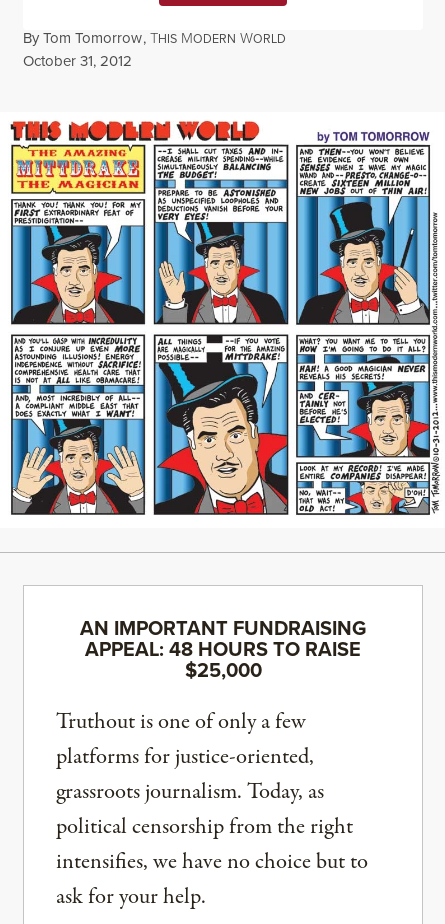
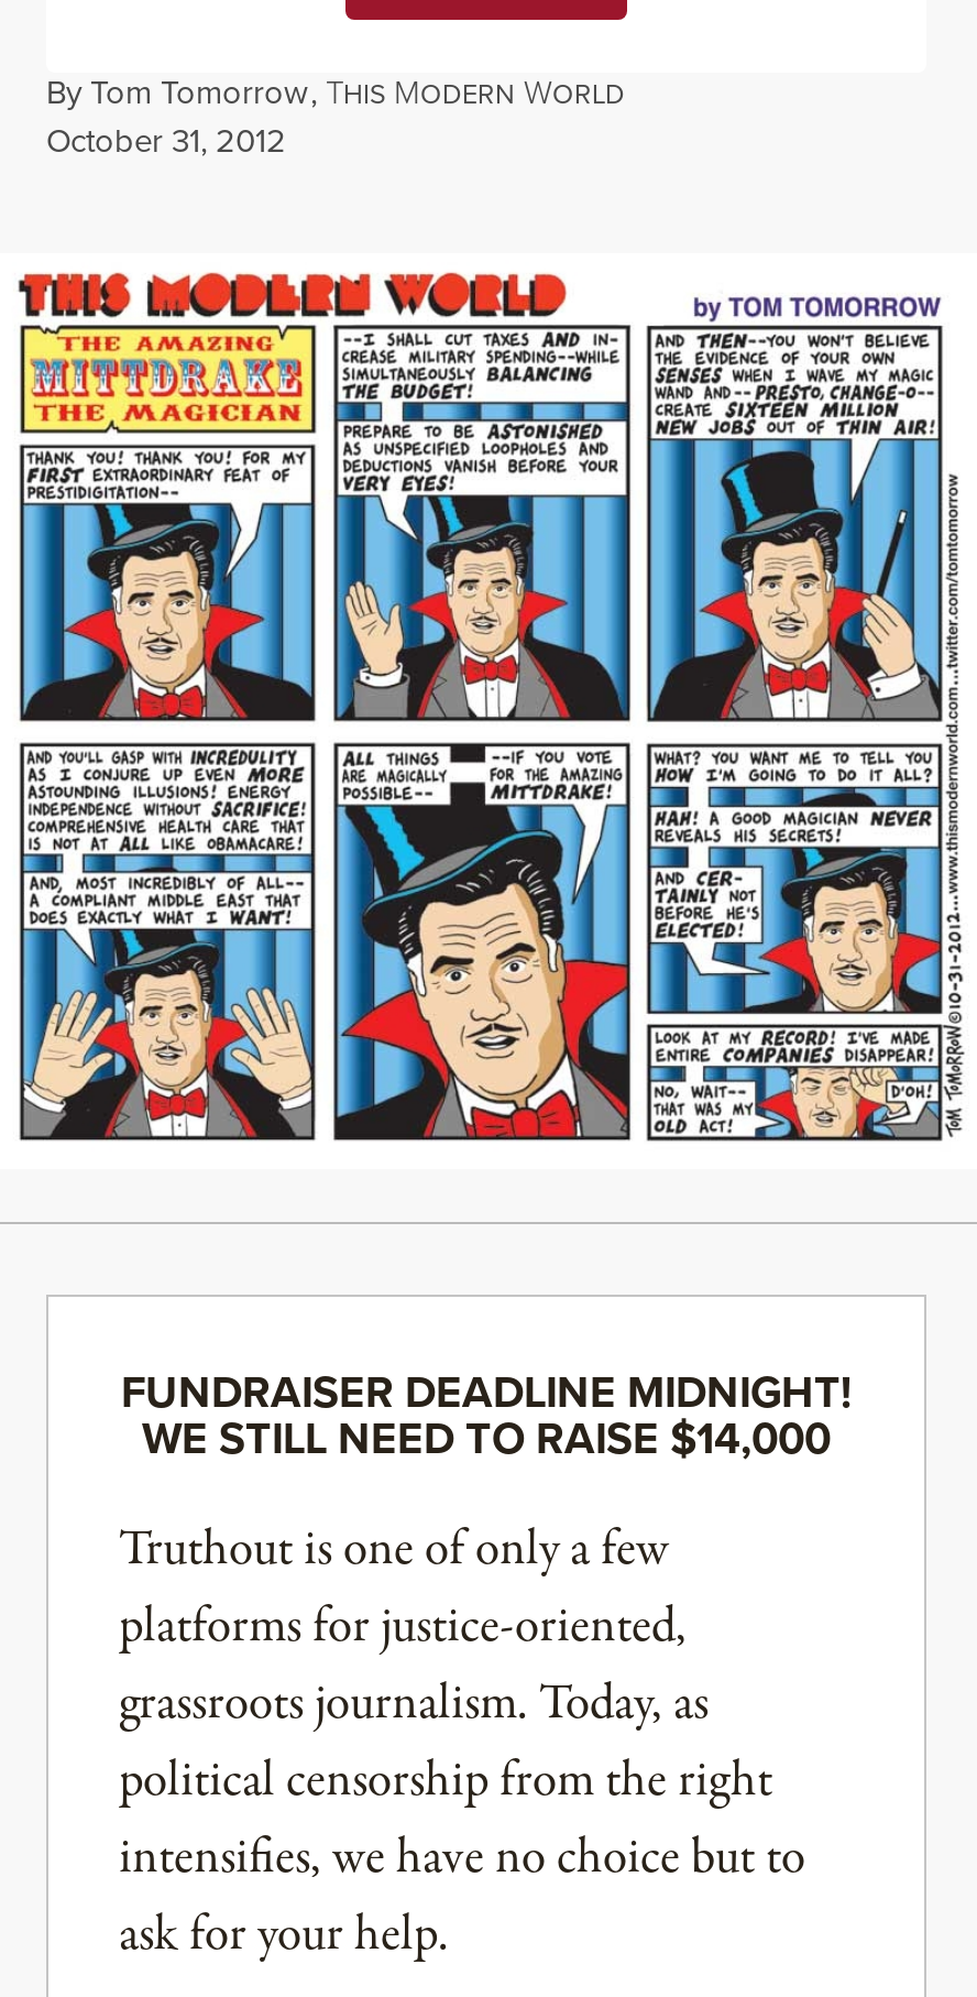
[80,613,366,685] AN IMPORTANT FUNDRAISING | APPEAL: 48 HOURS TO RAISE | $25,000 -> [121,1359,852,1469] FUNDRAISER DEADLINE MIDNIGHT! | WE STILL NEED TO RAISE $14,000

